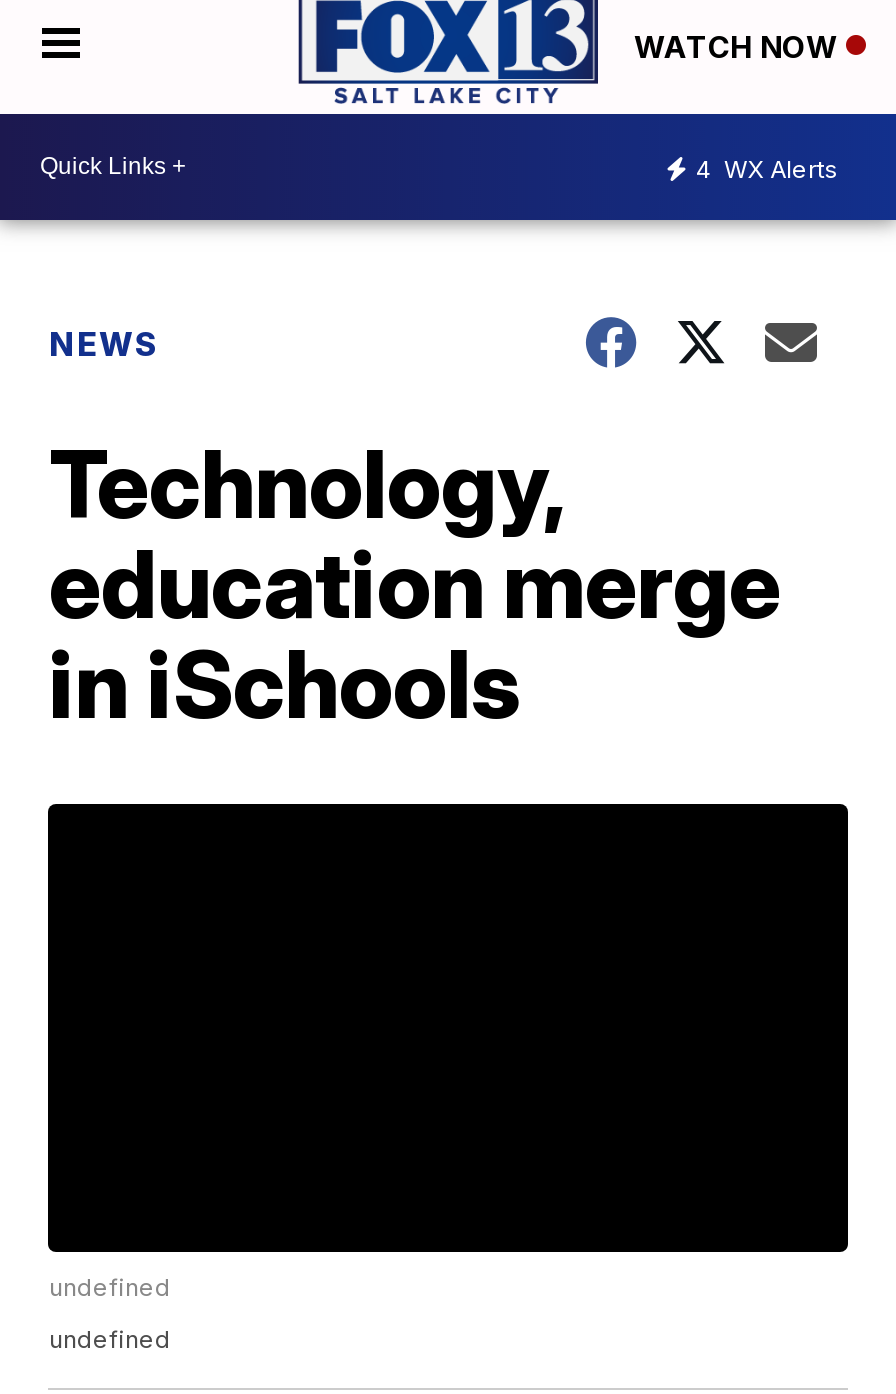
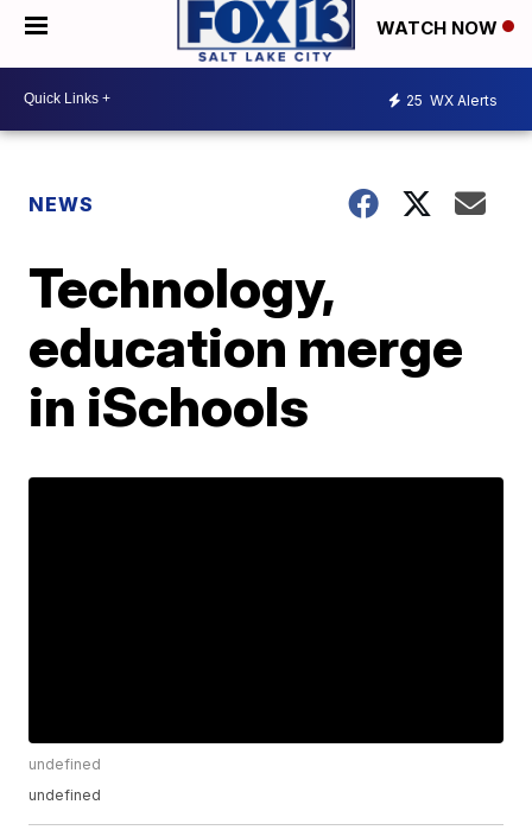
[696,154,838,184] 4 WX Alerts -> [406,92,498,109] 25 WX Alerts

